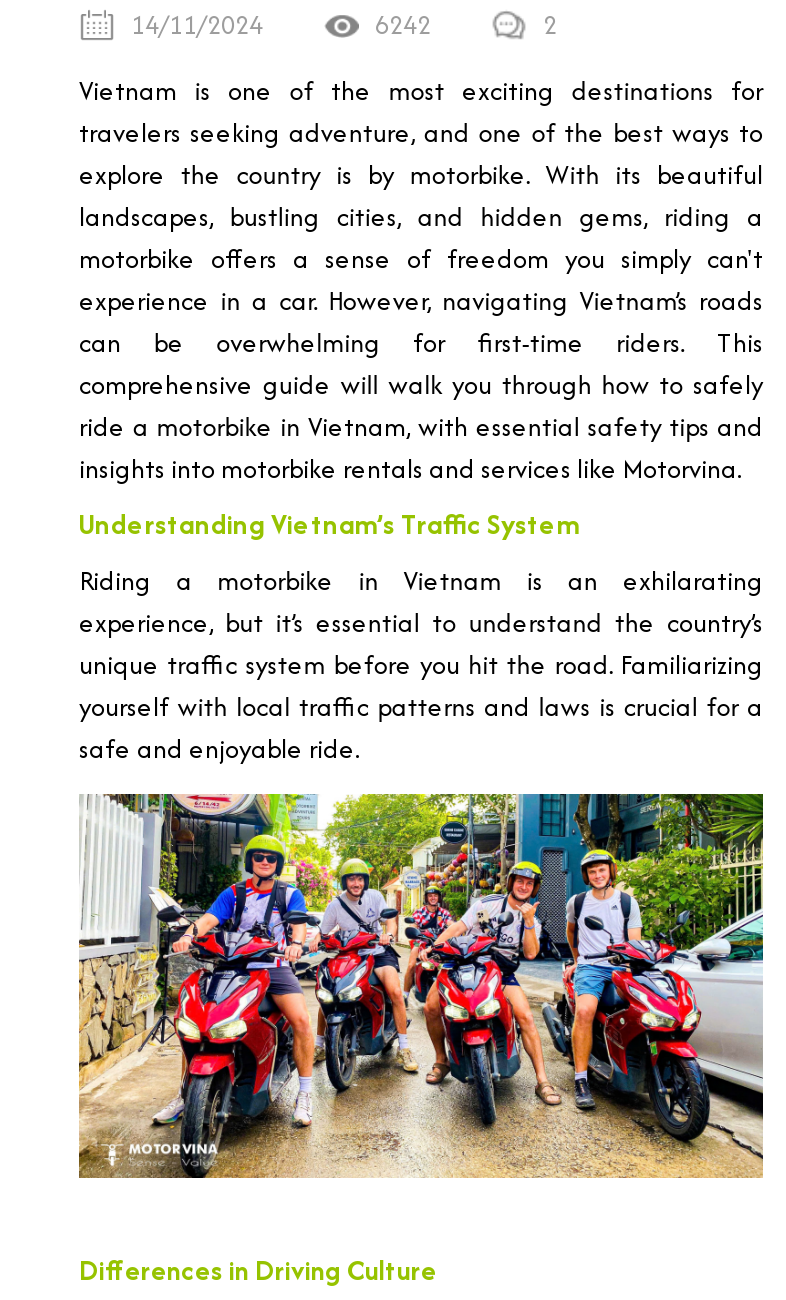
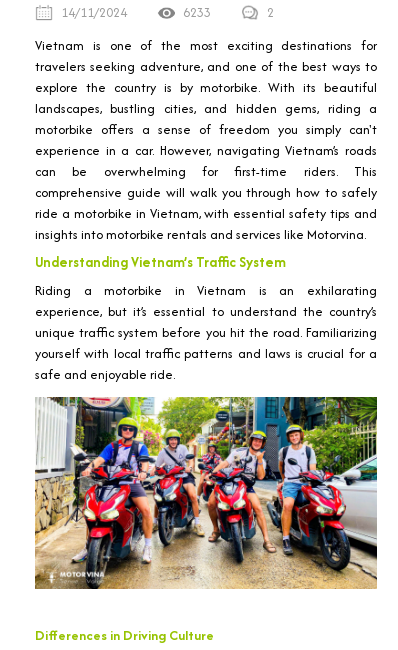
[375,6,431,44] 6242 -> [183,3,211,22] 6233

